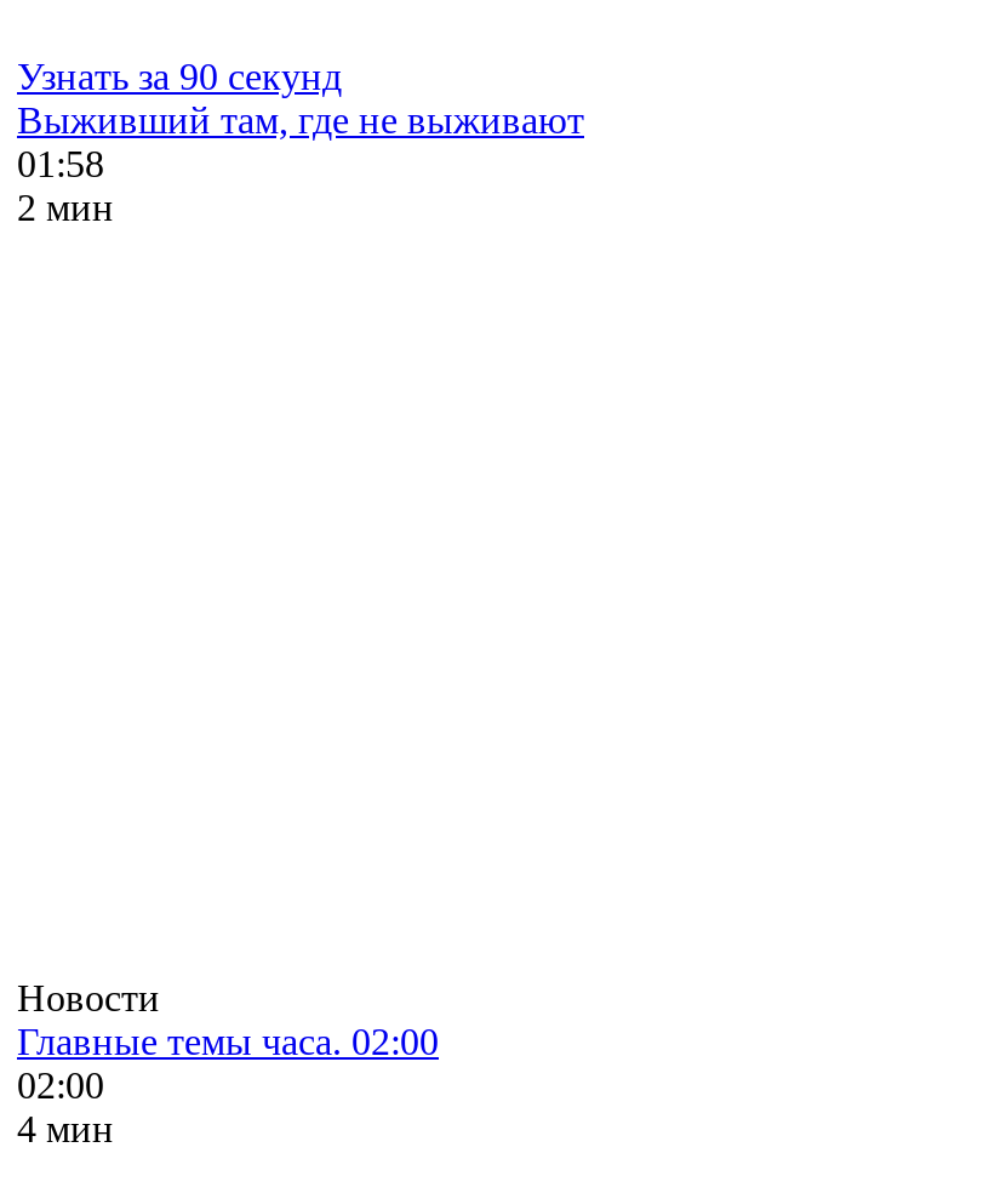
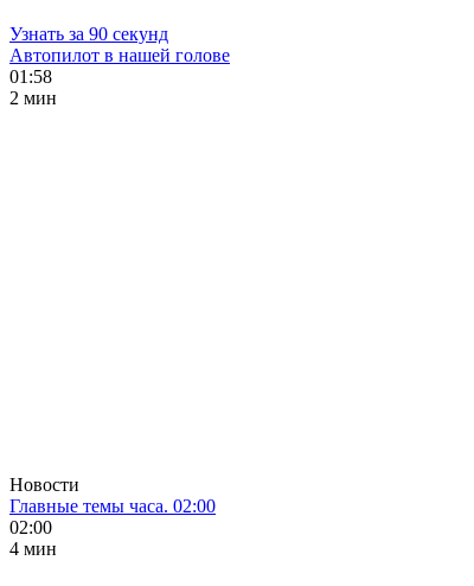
[17,99,584,141] Выживший там, где не выживают -> [9,45,230,65] Автопилот в нашей голове

